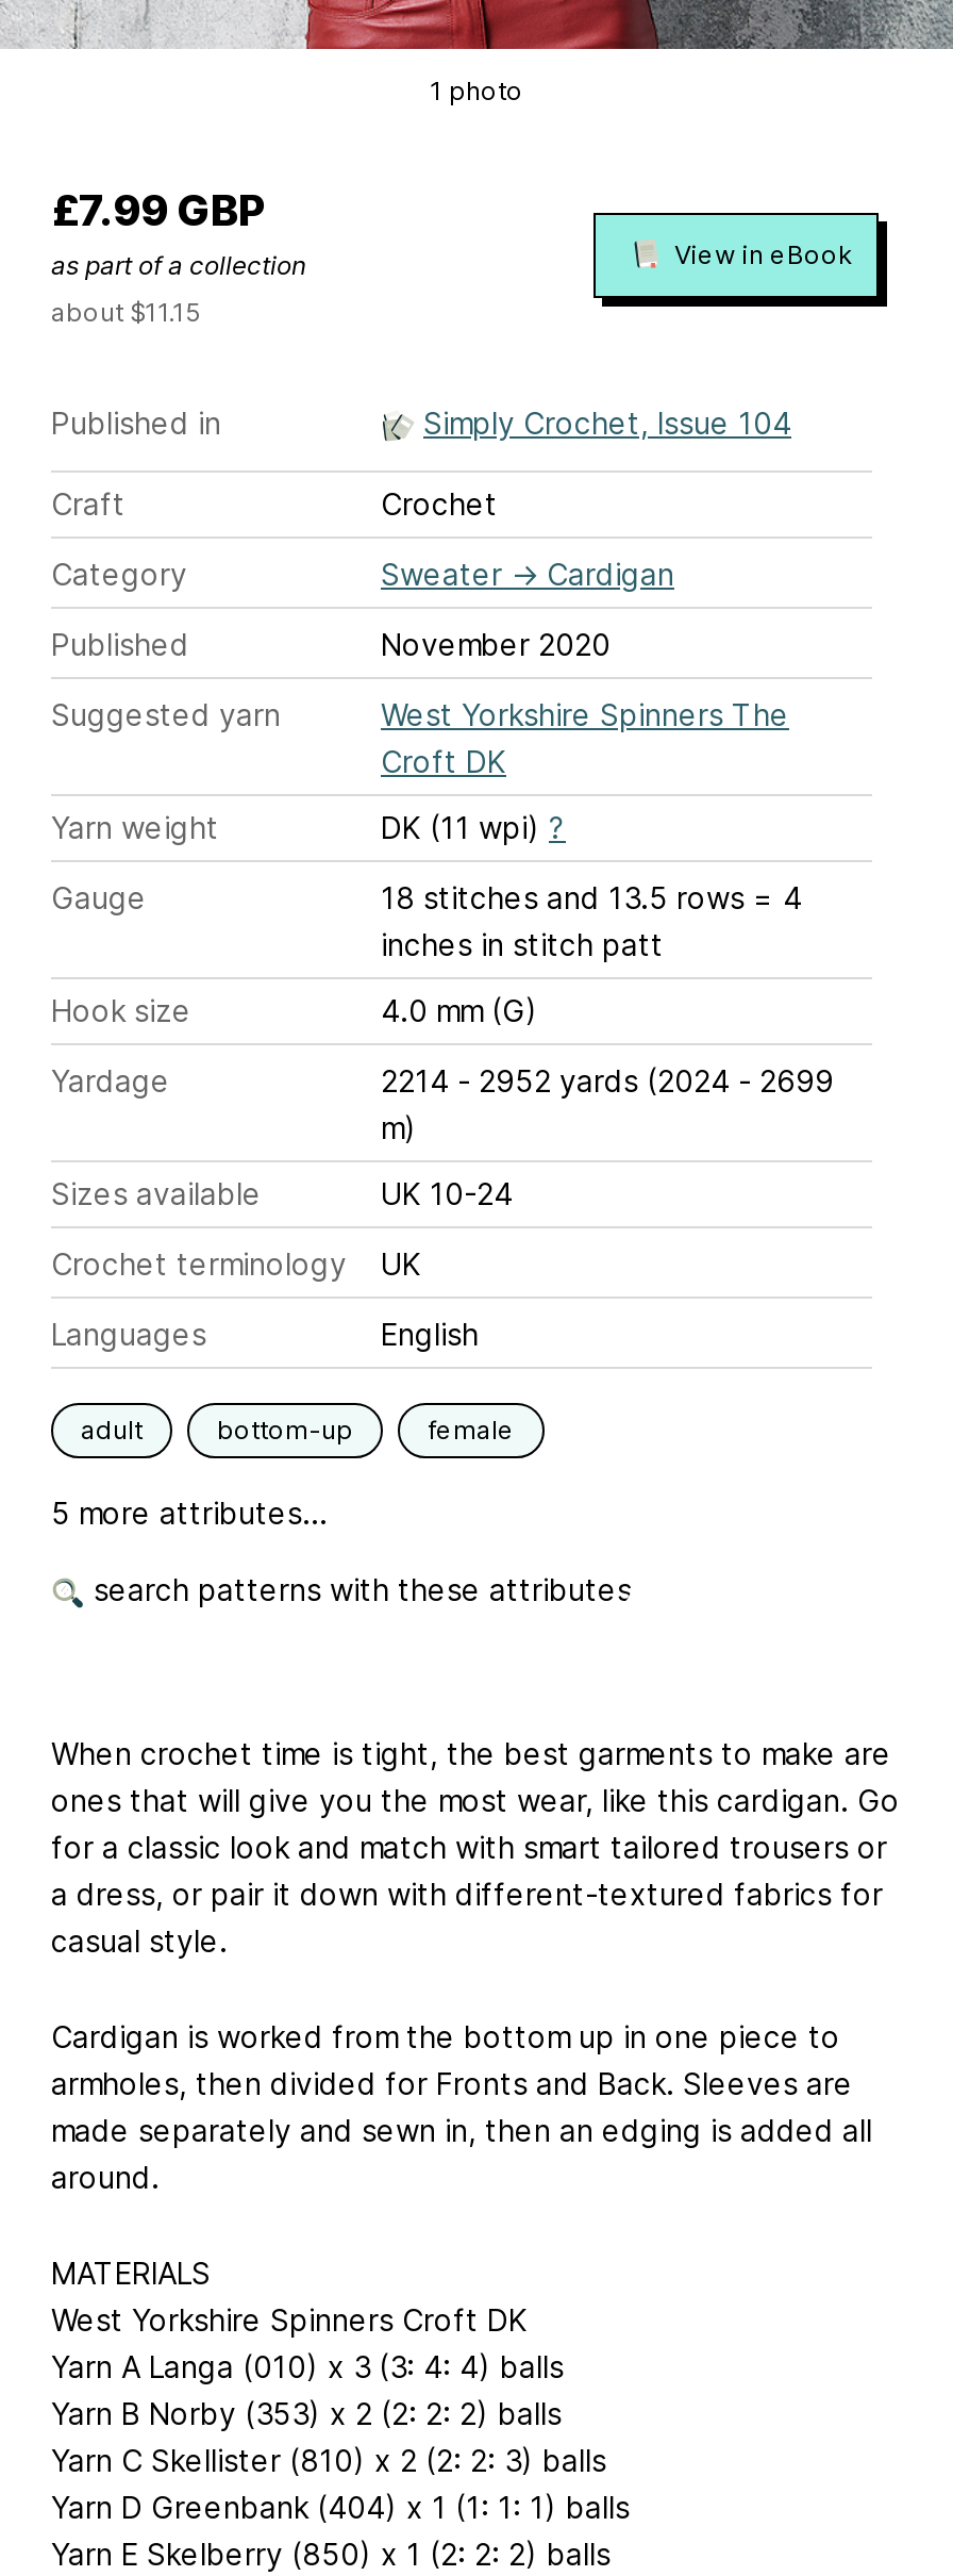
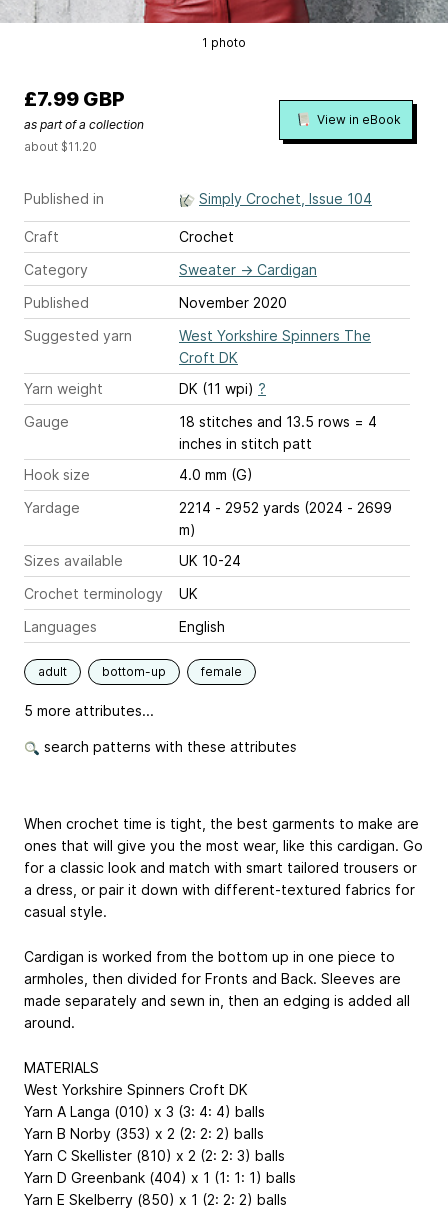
[51,296,200,328] about $11.15 -> [24,139,97,154] about $11.20

